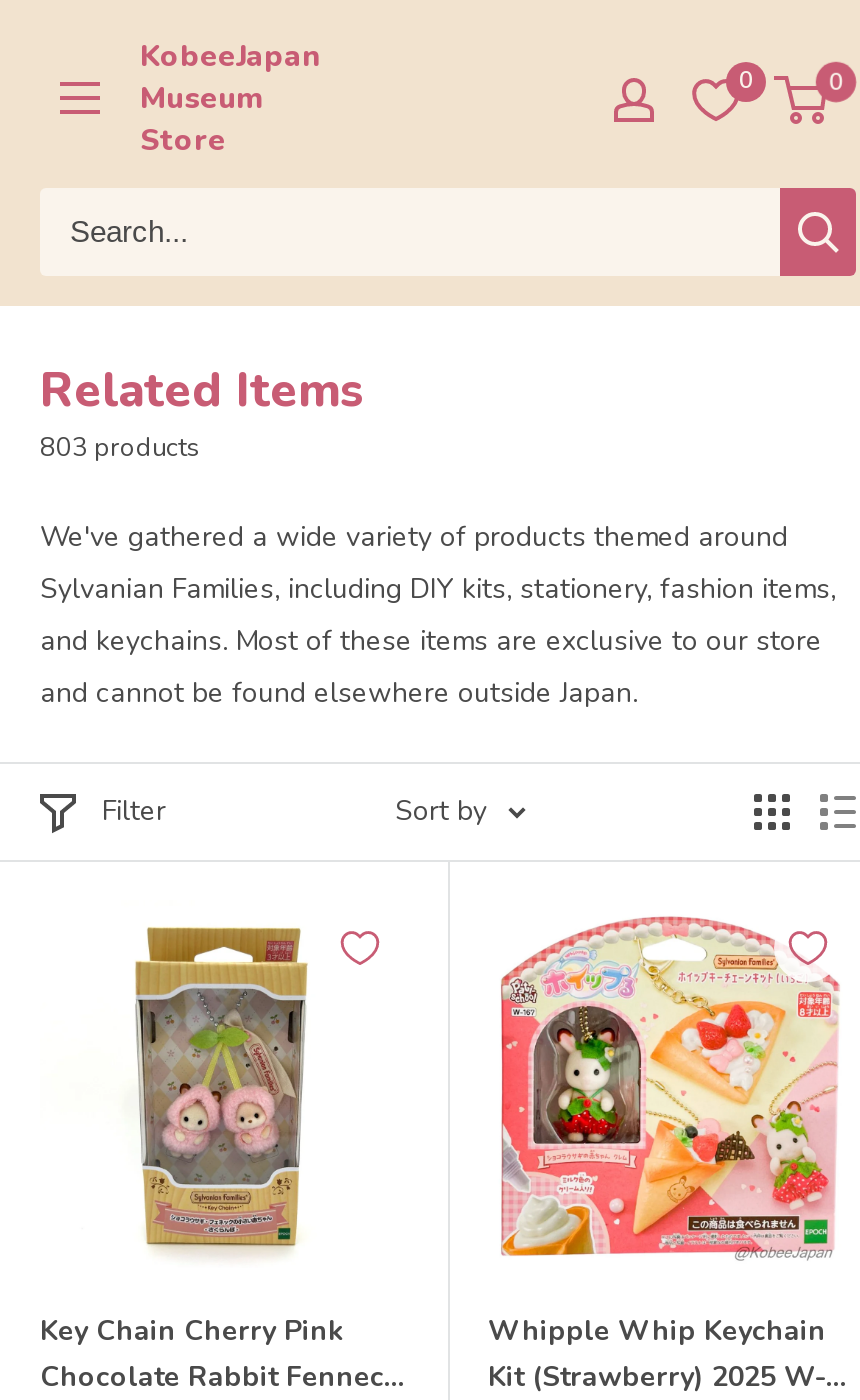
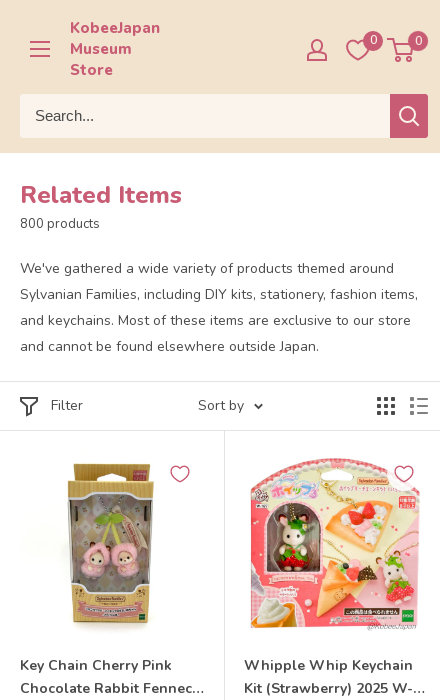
[40,430,200,466] 803 products -> [20,215,100,233] 800 products

